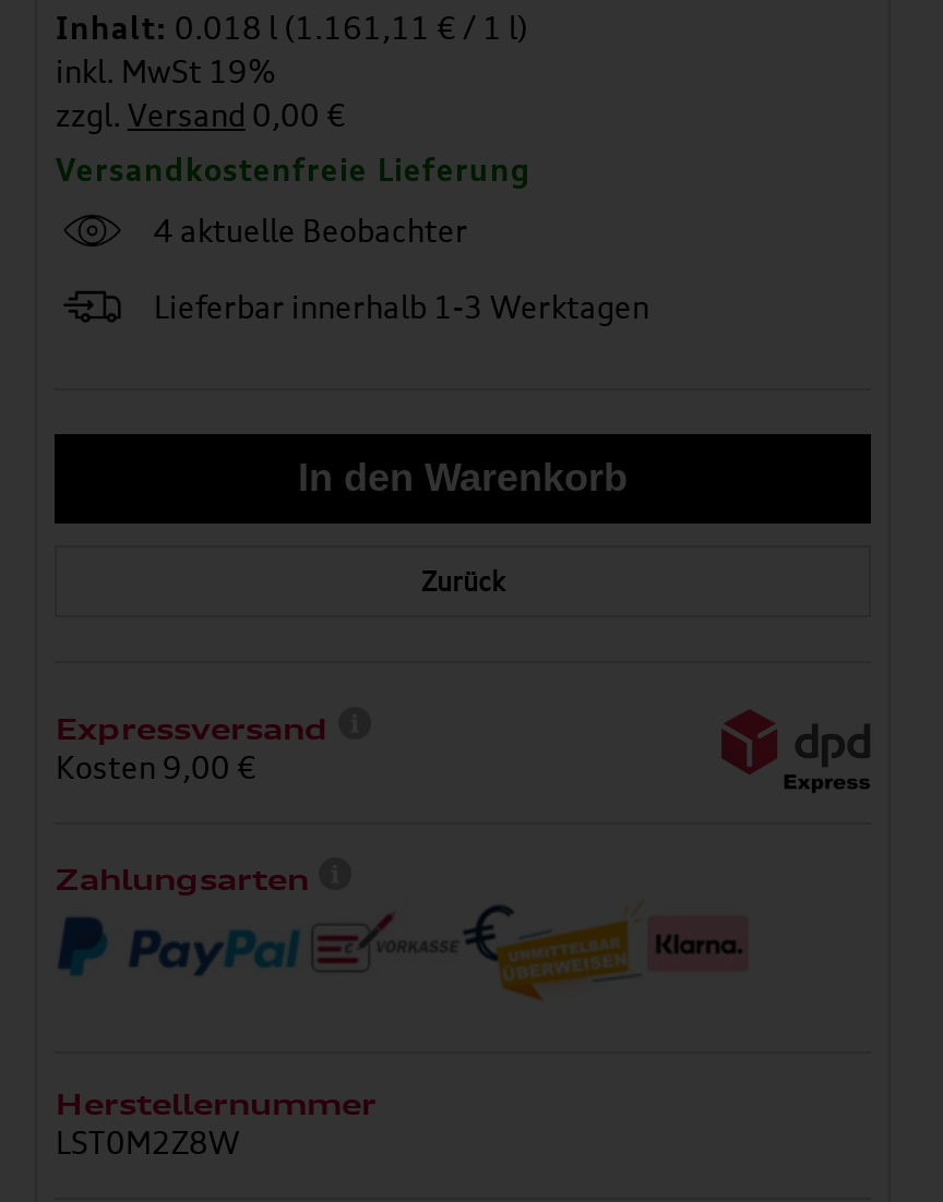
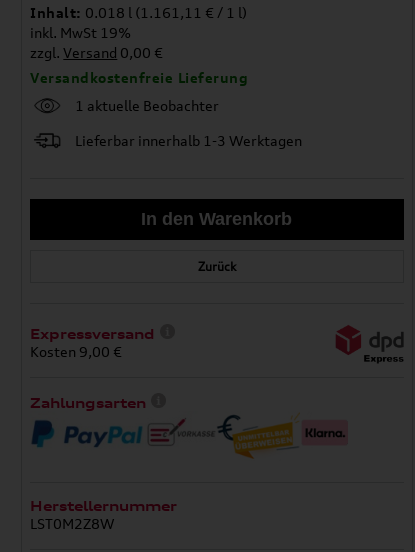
[153,212,468,249] 4 aktuelle Beobachter -> [75,97,219,114] 1 aktuelle Beobachter

